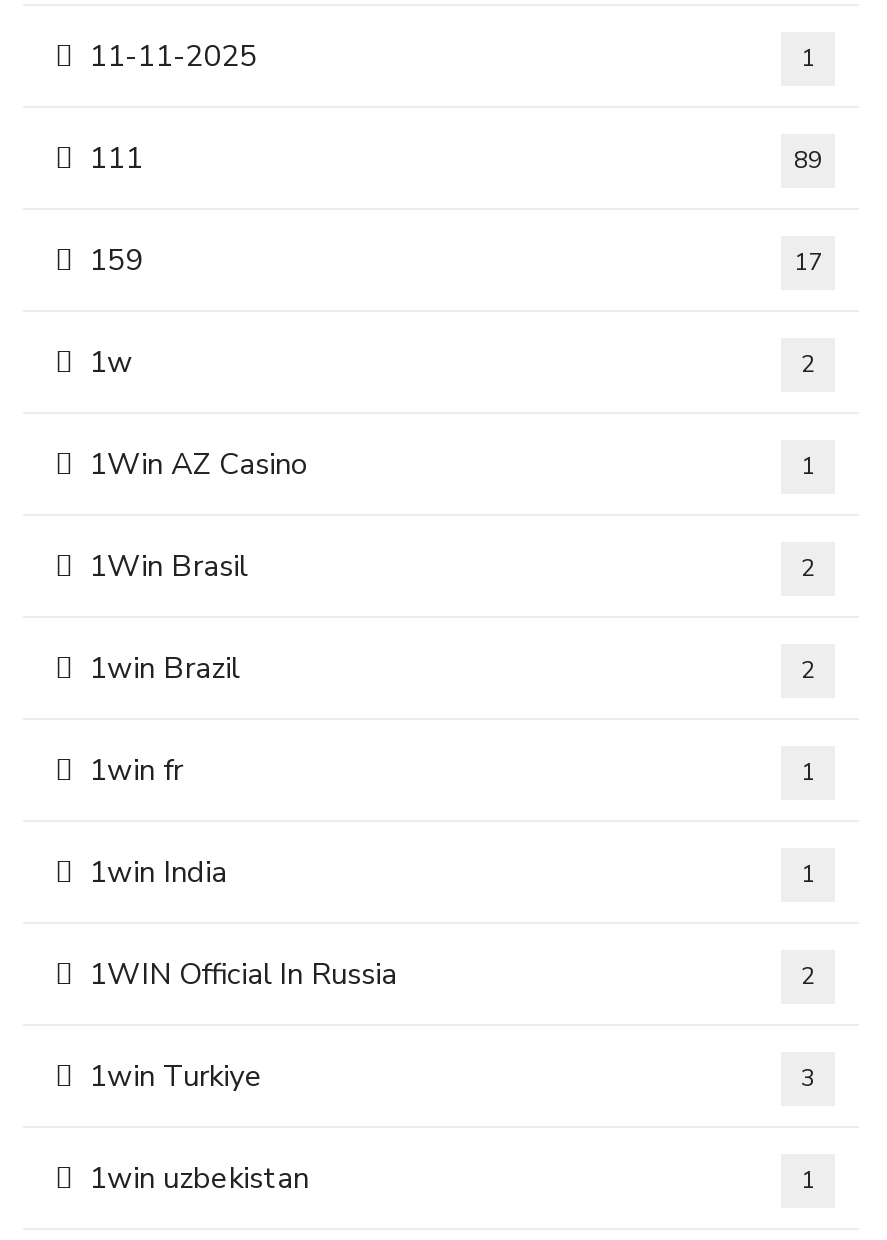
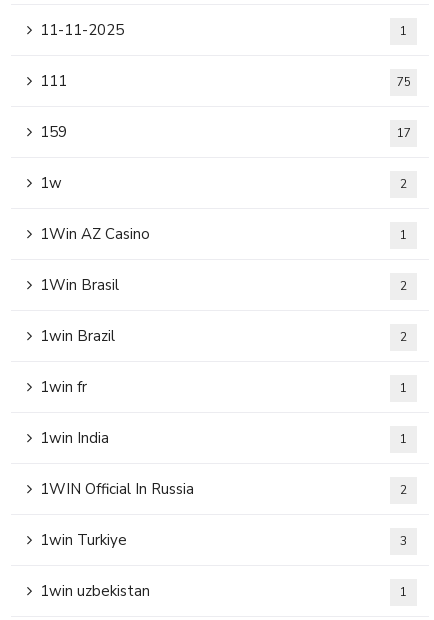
[794,144,822,176] 89 -> [396,74,410,90] 75

